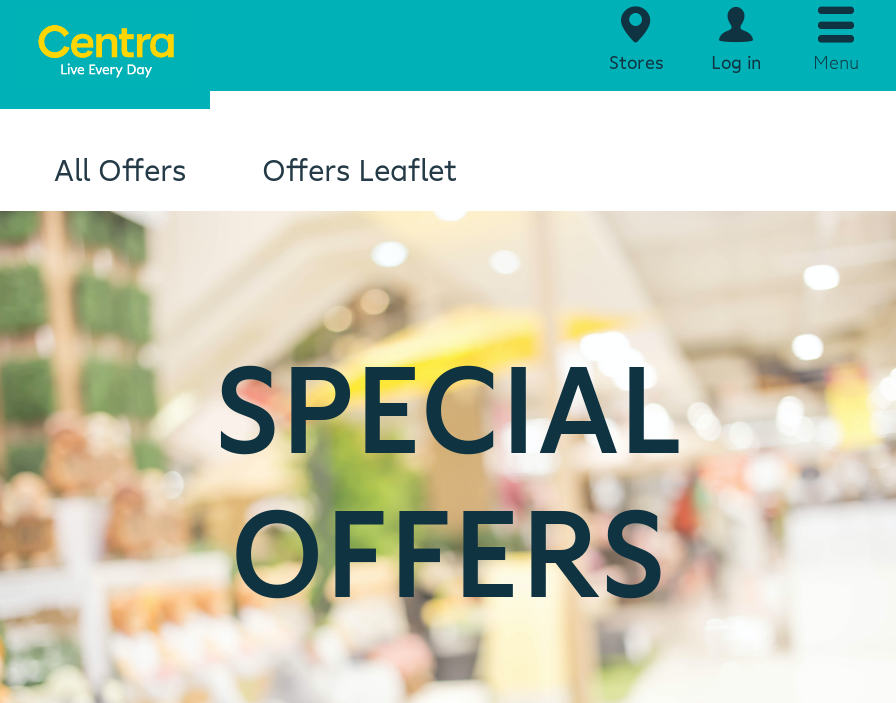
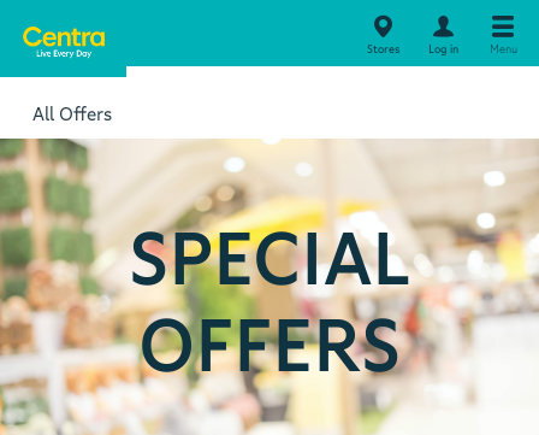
[262,149,458,189] Offers Leaflet -> none

